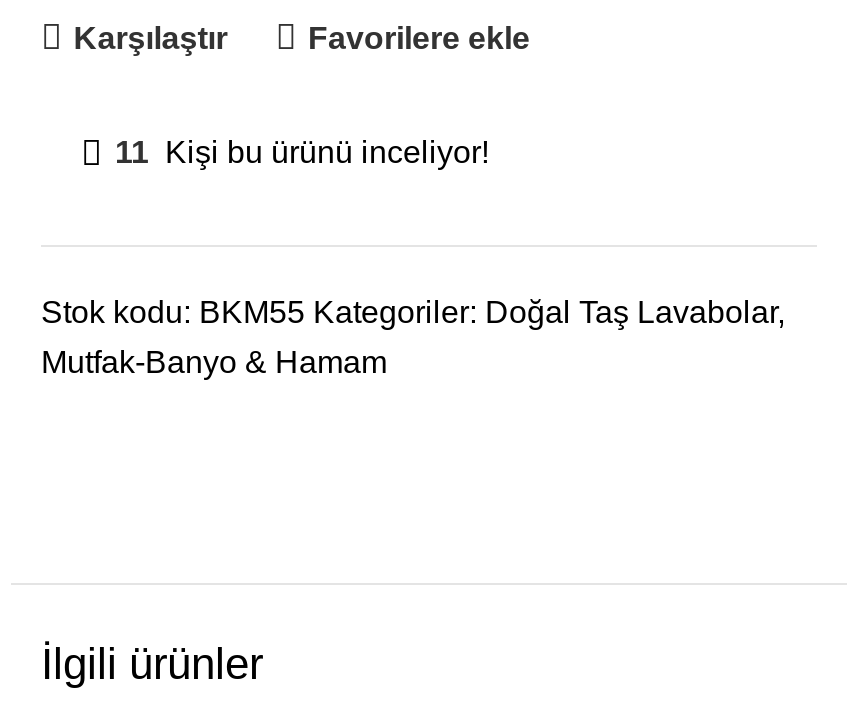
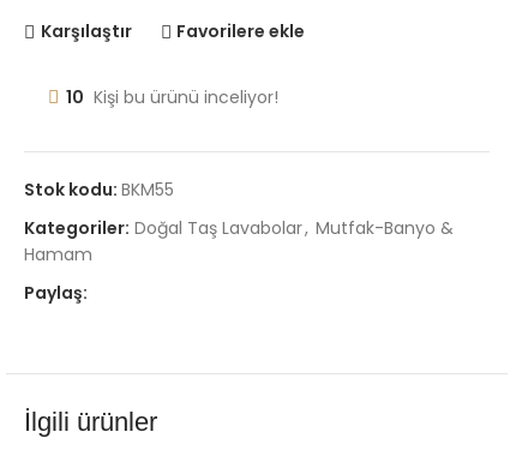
[115,136,489,170] 11 Kişi bu ürünü inceliyor! -> [66,85,278,109] 10 Kişi bu ürünü inceliyor!
[41,296,785,380] Stok kodu: BKM55 Kategoriler: Doğal Taş Lavabolar, | Mutfak-Banyo & Hamam -> [24,177,454,304] Stok kodu: BKM55 | Kategoriler: Doğal Taş Lavabolar , Mutfak-Banyo & | Hamam | Paylaş:

